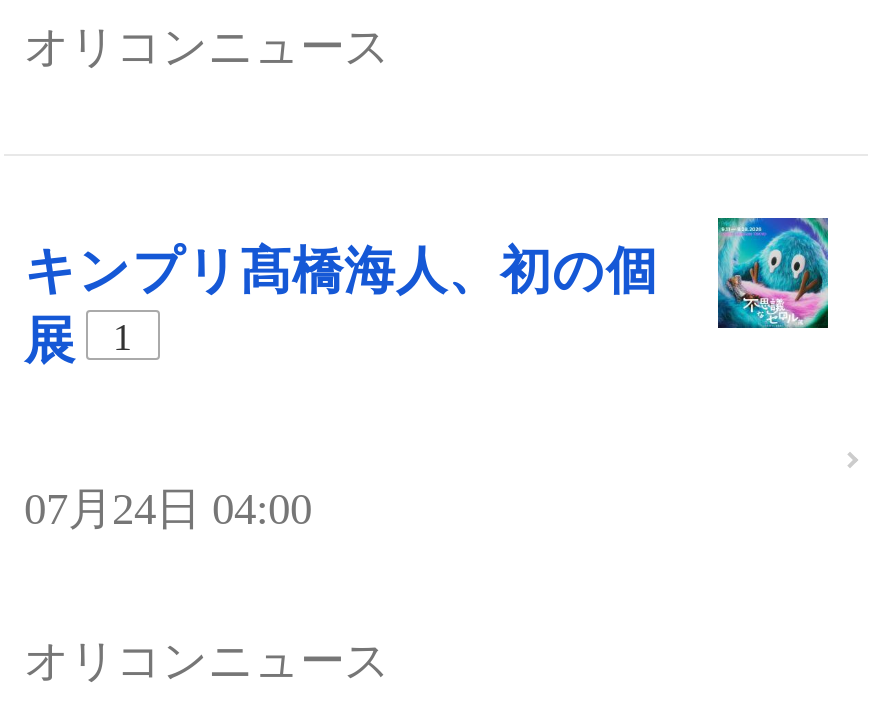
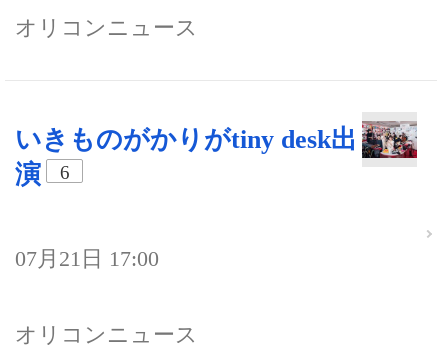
[24,215,830,371] [image] | キンプリ髙橋海人、初の個 | 展 | 1 -> [15,112,418,189] [image] | いきものがかりがtiny desk出 | 演 | 6
[24,485,312,535] 07月24日 04:00 -> [15,246,159,271] 07月21日 17:00

